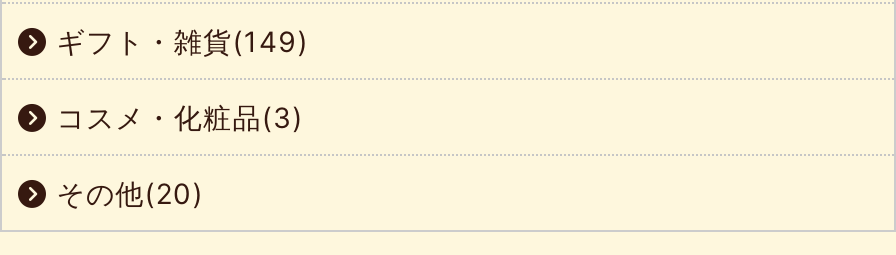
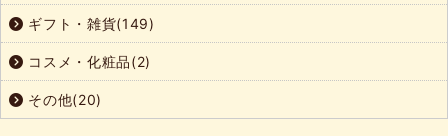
[47,101,304,135] コスメ・化粧品(3) -> [24,53,151,70] コスメ・化粧品(2)

